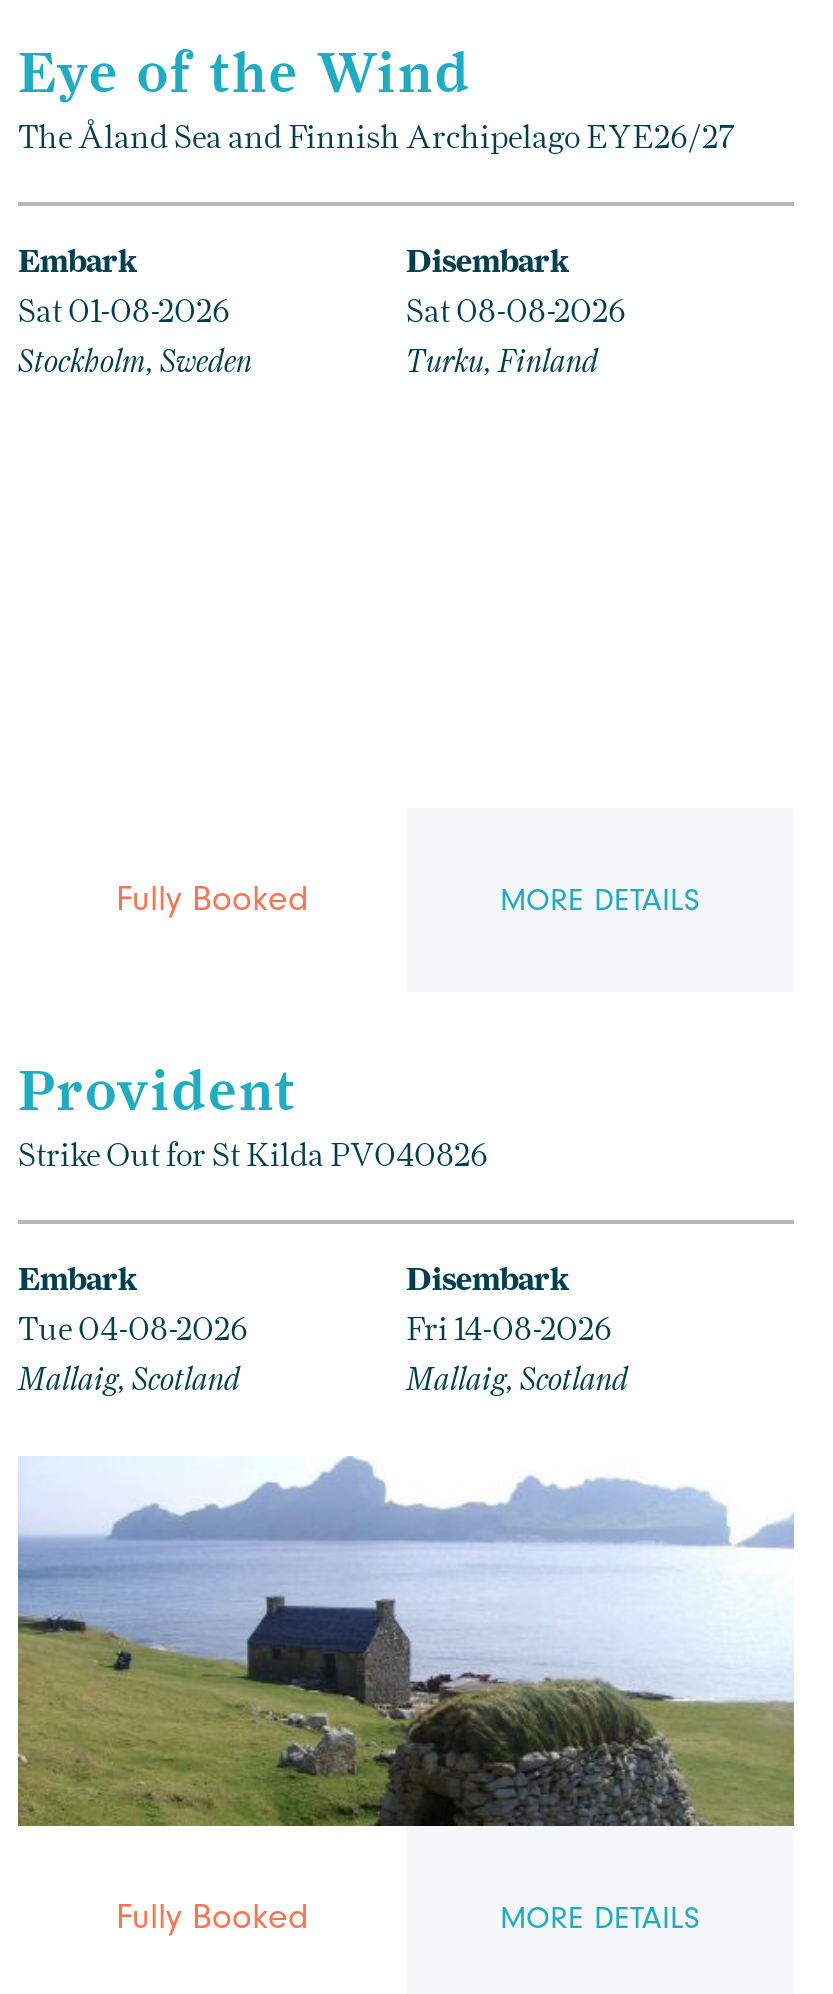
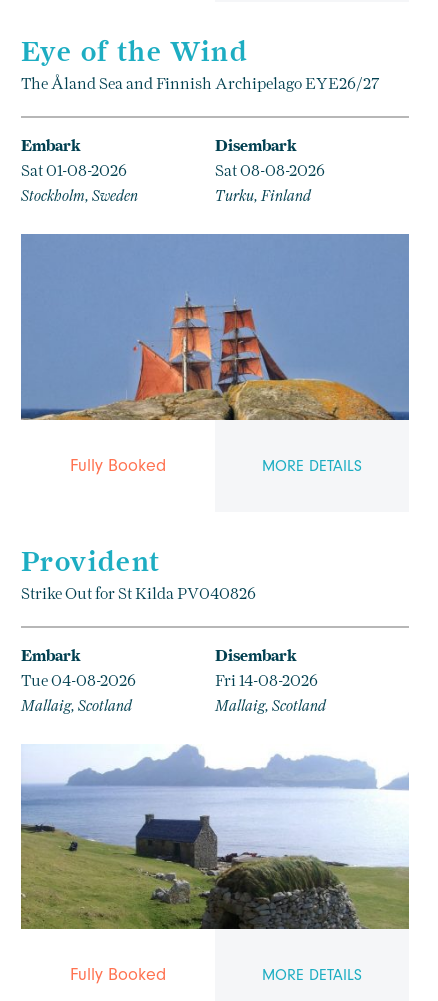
none -> [20,233,410,421] [image]

